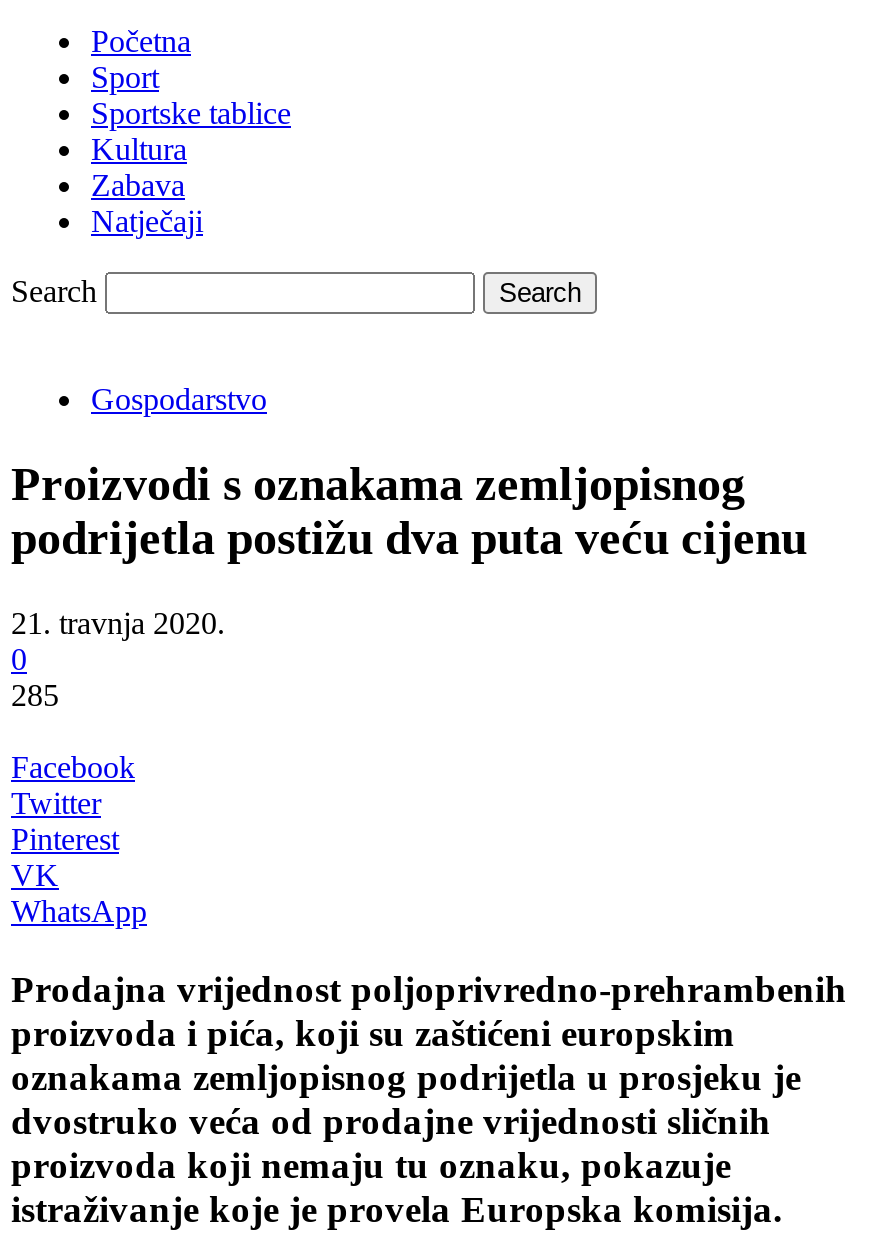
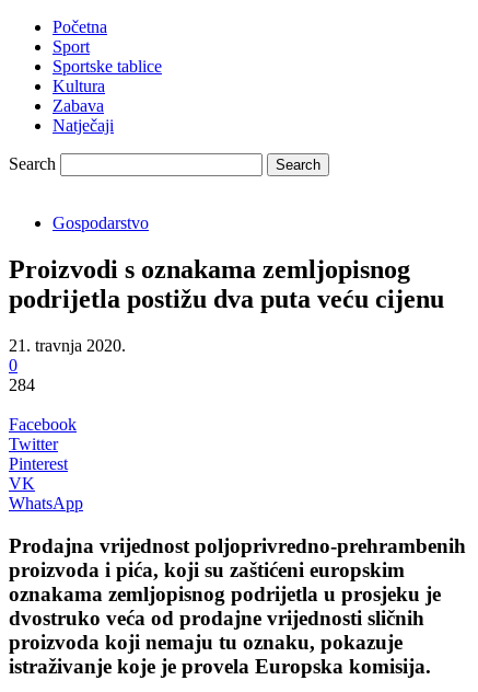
[11,678,59,712] 285 -> [9,375,35,394] 284

